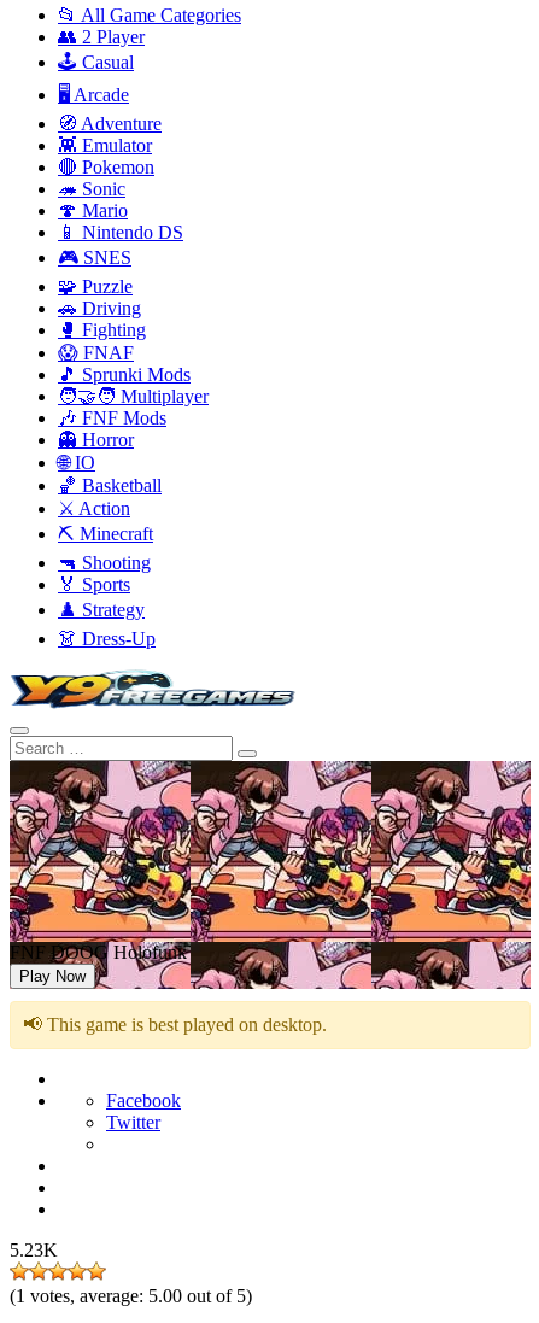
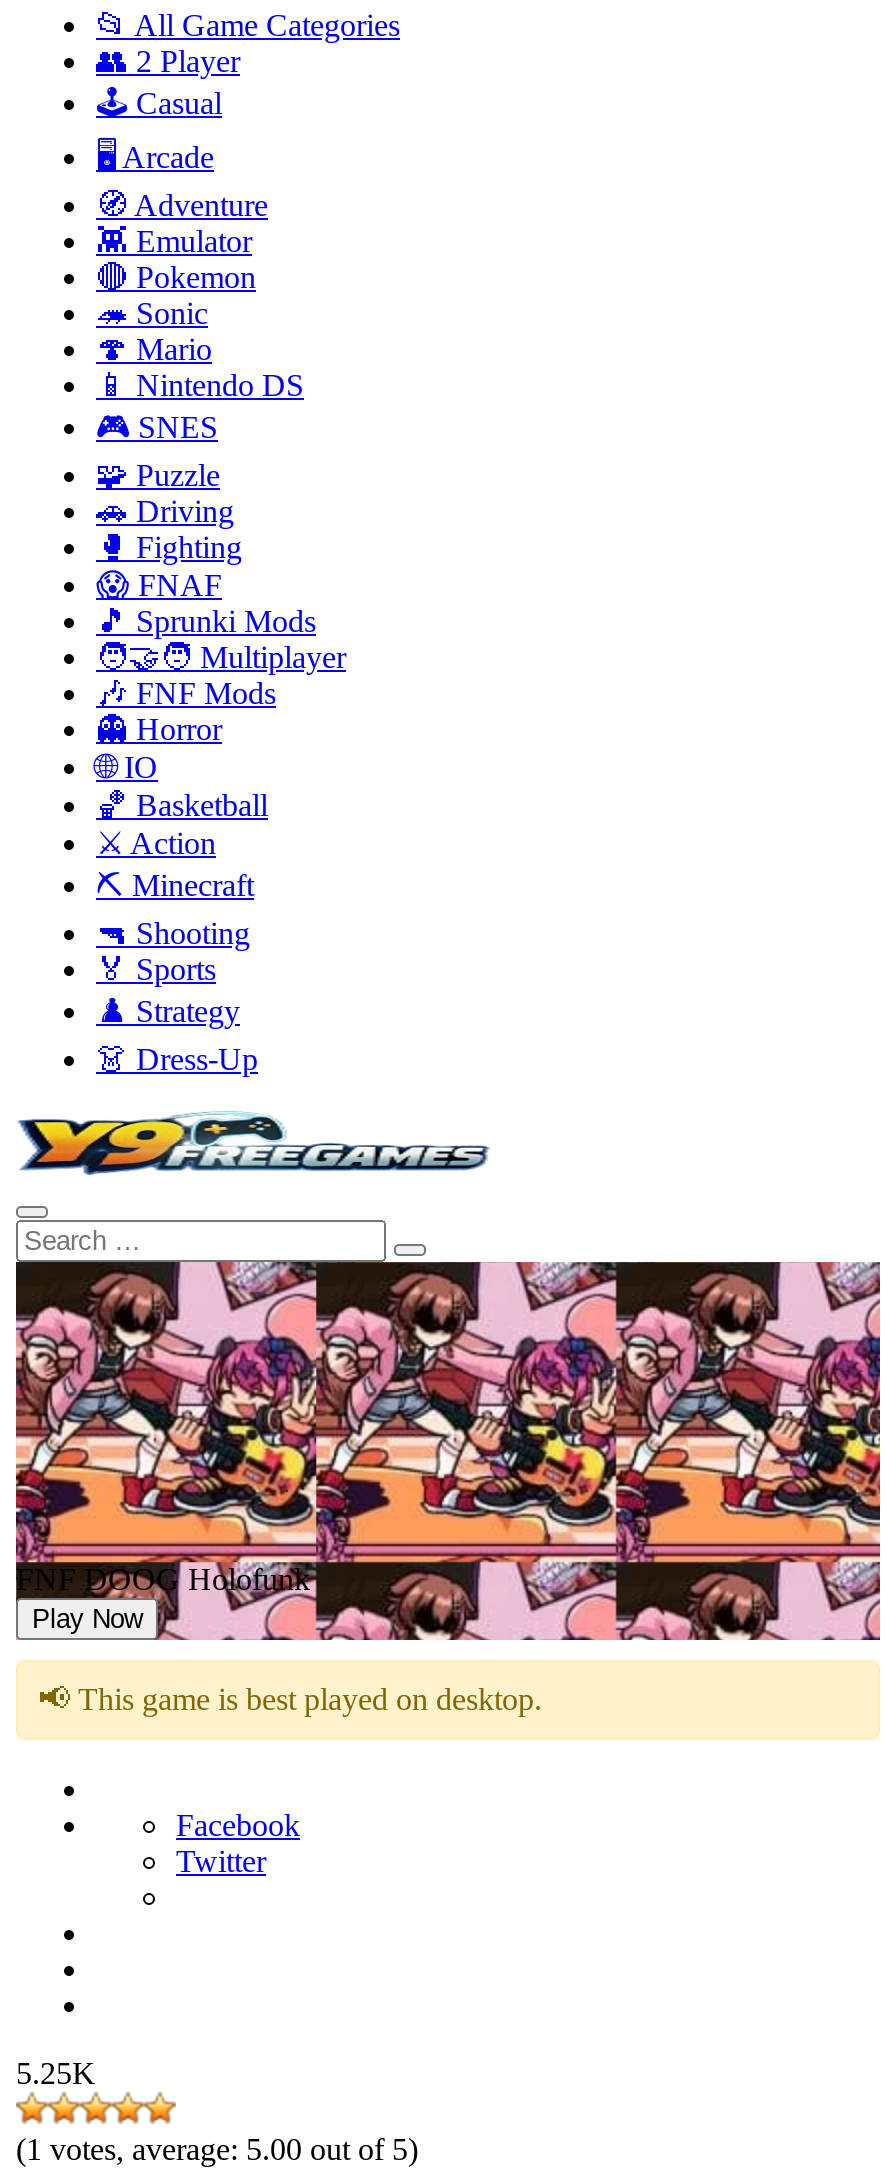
[10,1240,58,1260] 5.23K -> [16,2056,96,2090] 5.25K

